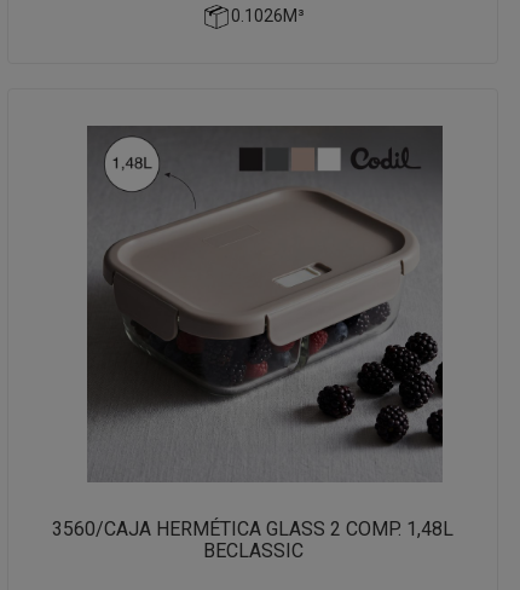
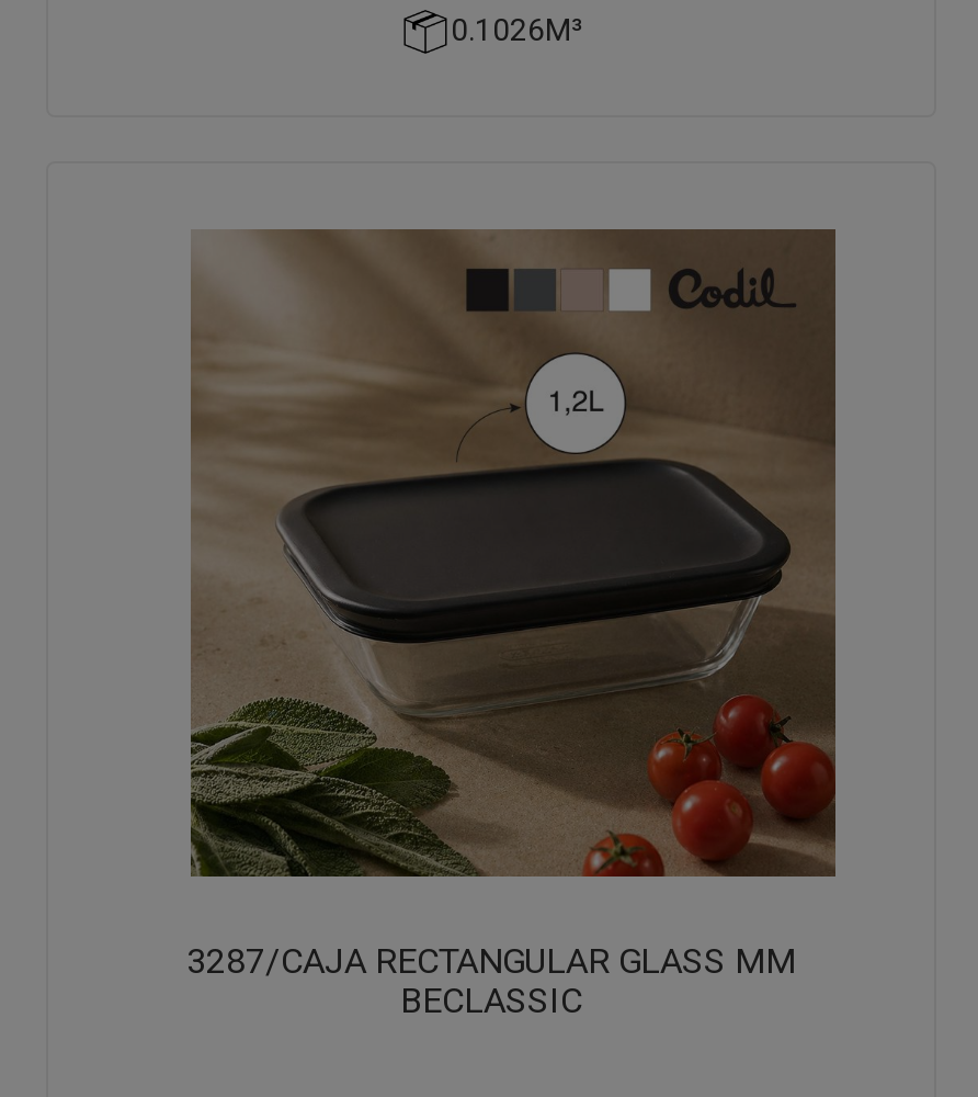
[52,126,453,541] [image] | 3560/CAJA HERMÉTICA GLASS 2 COMP. 1,48L -> [186,228,838,981] [image] | 3287/CAJA RECTANGULAR GLASS MM

